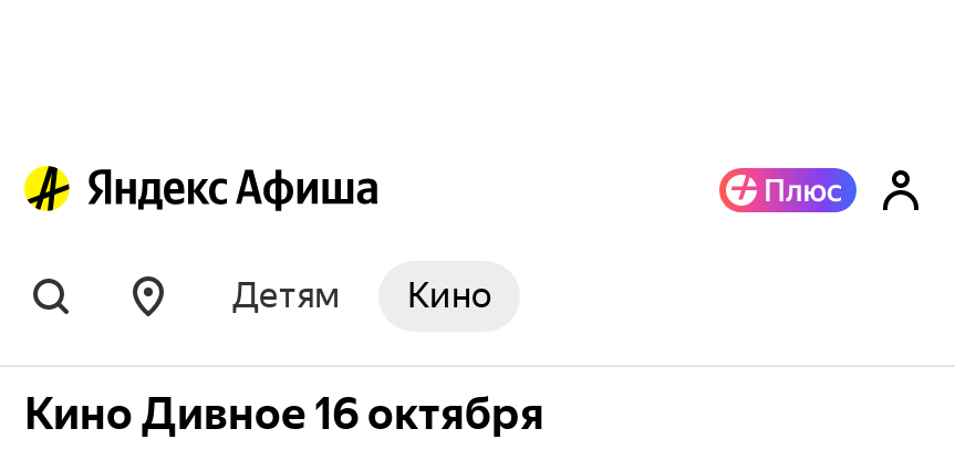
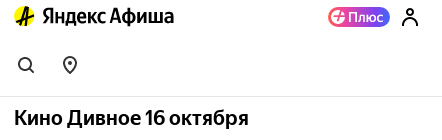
[232,274,491,316] Детям | Кино -> none

